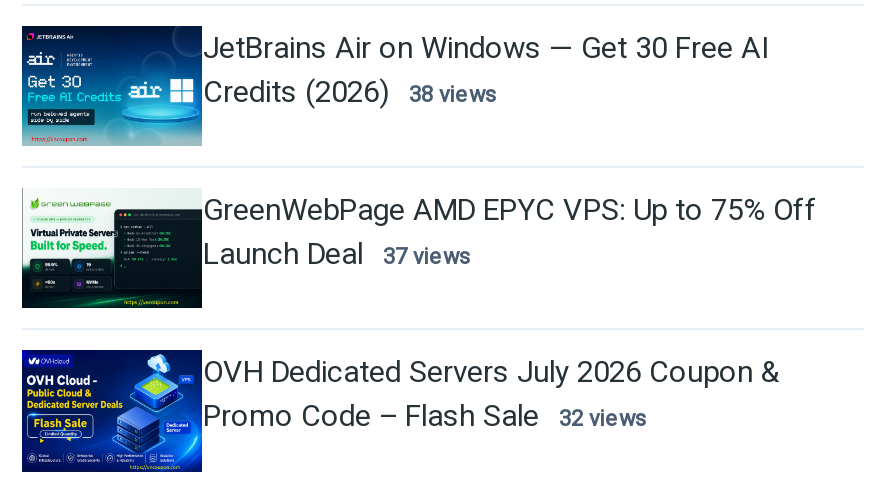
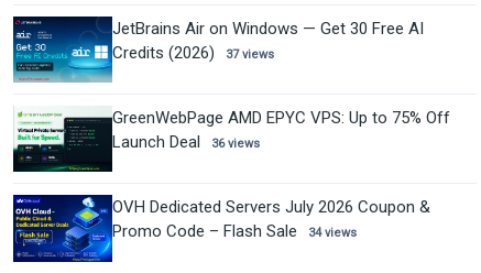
[203,75,497,111] Credits (2026) 38 views -> [113,43,275,63] Credits (2026) 37 views
[203,236,471,272] Launch Deal 37 views -> [113,132,260,152] Launch Deal 36 views
[203,399,647,435] Promo Code – Flash Sale 32 views -> [113,222,357,242] Promo Code – Flash Sale 34 views

